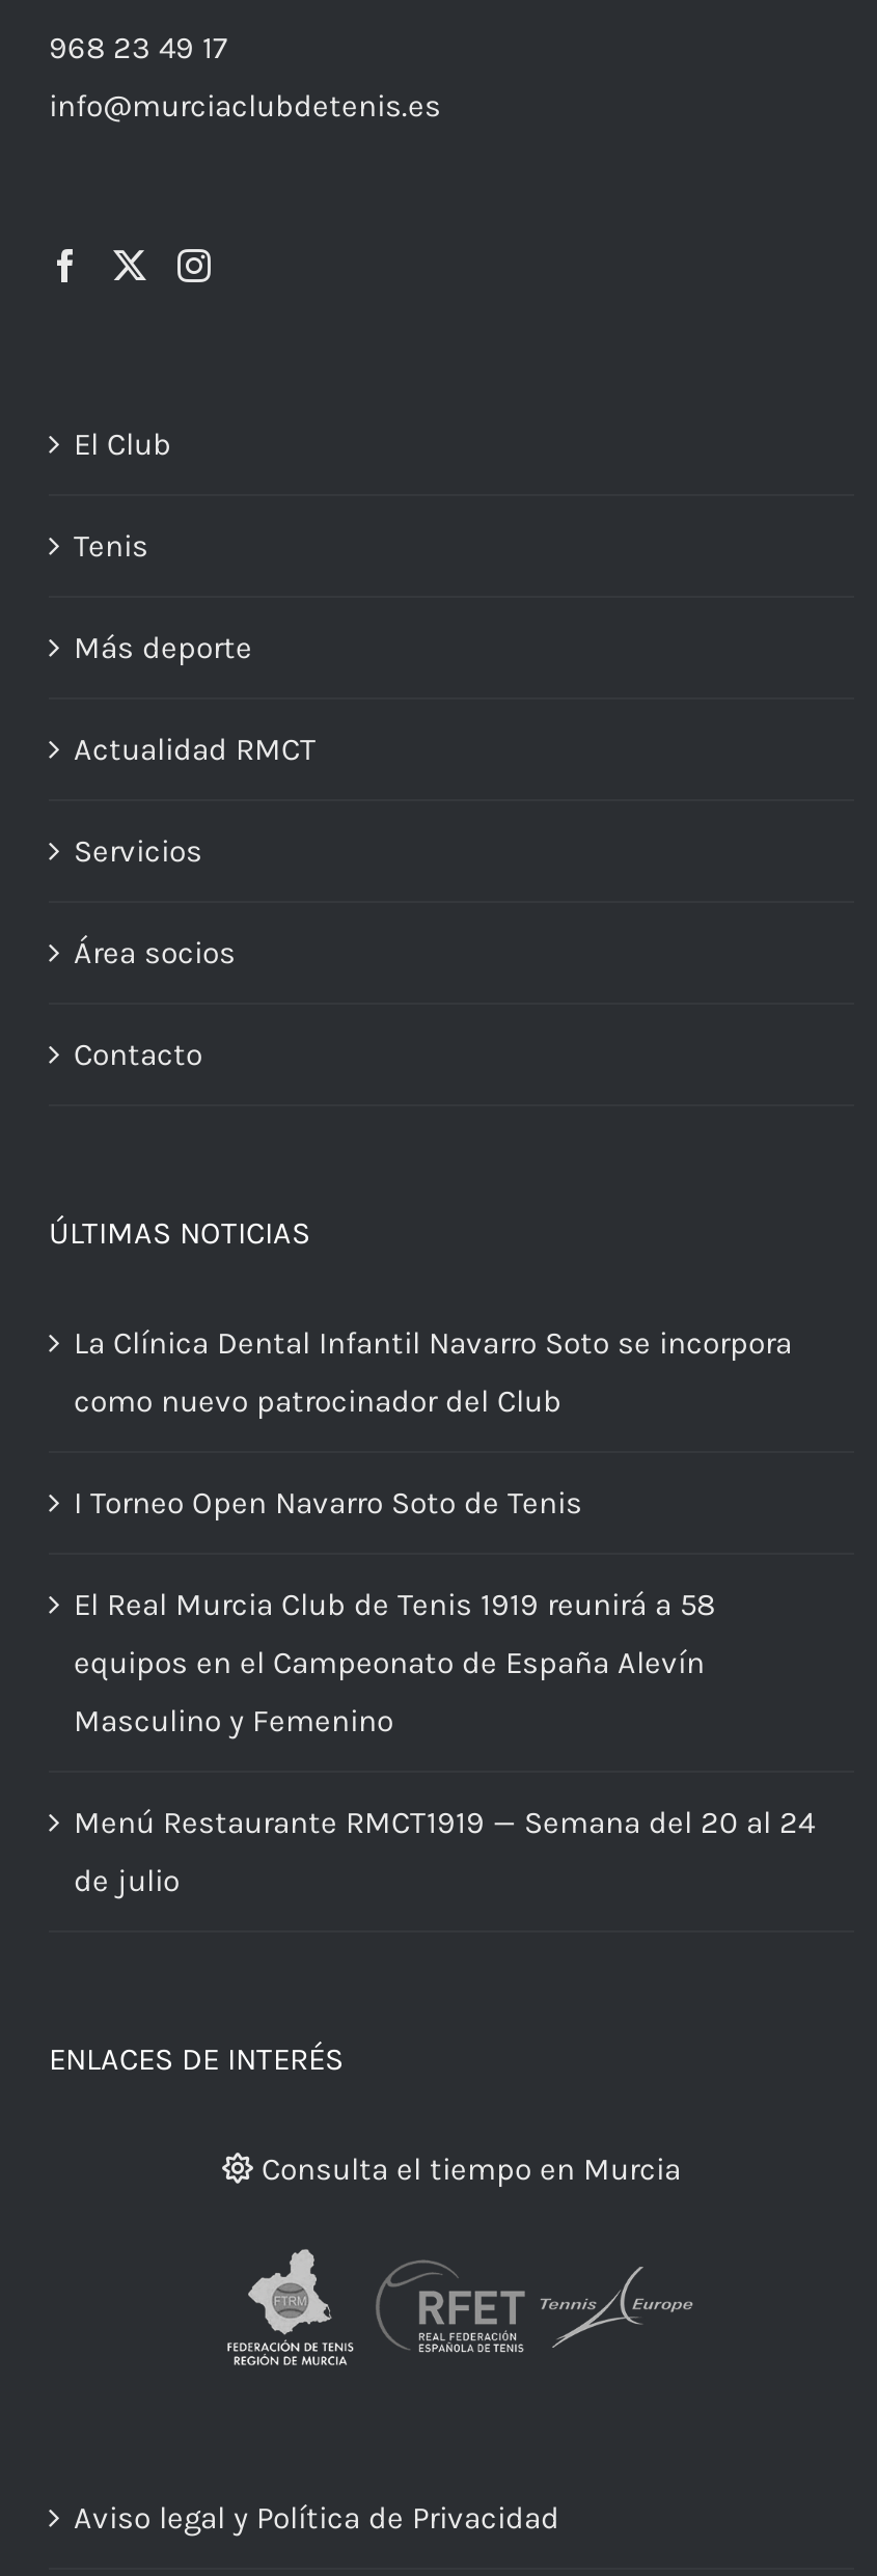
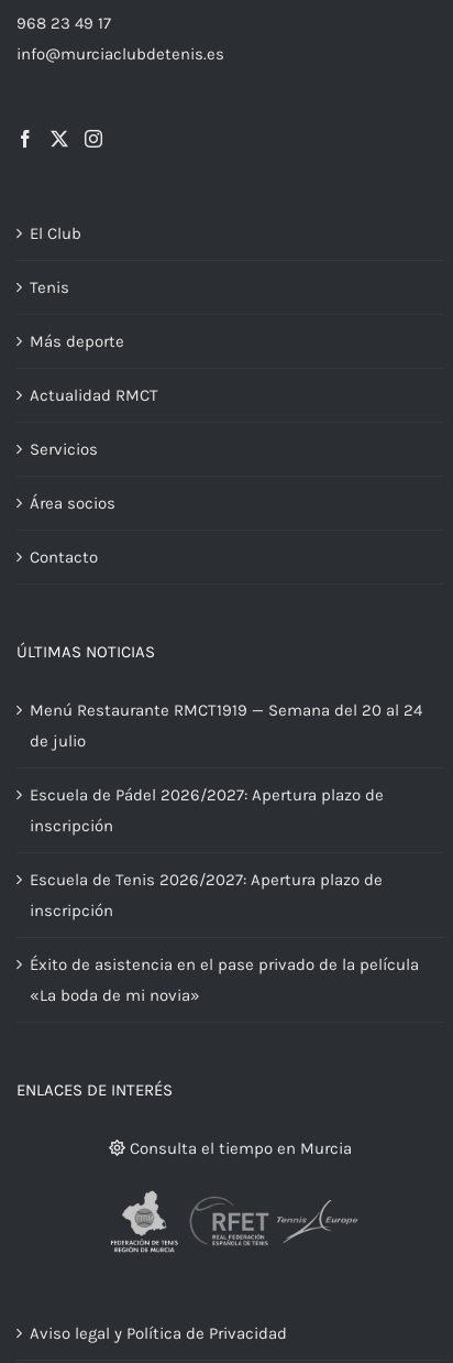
[74,1323,792,1739] La Clínica Dental Infantil Navarro Soto se incorpora | como nuevo patrocinador del Club | I Torneo Open Navarro Soto de Tenis | El Real Murcia Club de Tenis 1919 reunirá a 58 | equipos en el Campeonato de España Alevín | Masculino y Femenino -> none
moved [74,1803,815,1898] -> [30,700,422,750]: Menú Restaurante RMCT1919 — Semana del 20 al 24 | de julio
none -> [30,785,419,1005] Escuela de Pádel 2026/2027: Apertura plazo de | inscripción | Escuela de Tenis 2026/2027: Apertura plazo de | inscripción | Éxito de asistencia en el pase privado de la película | «La boda de mi novia»

